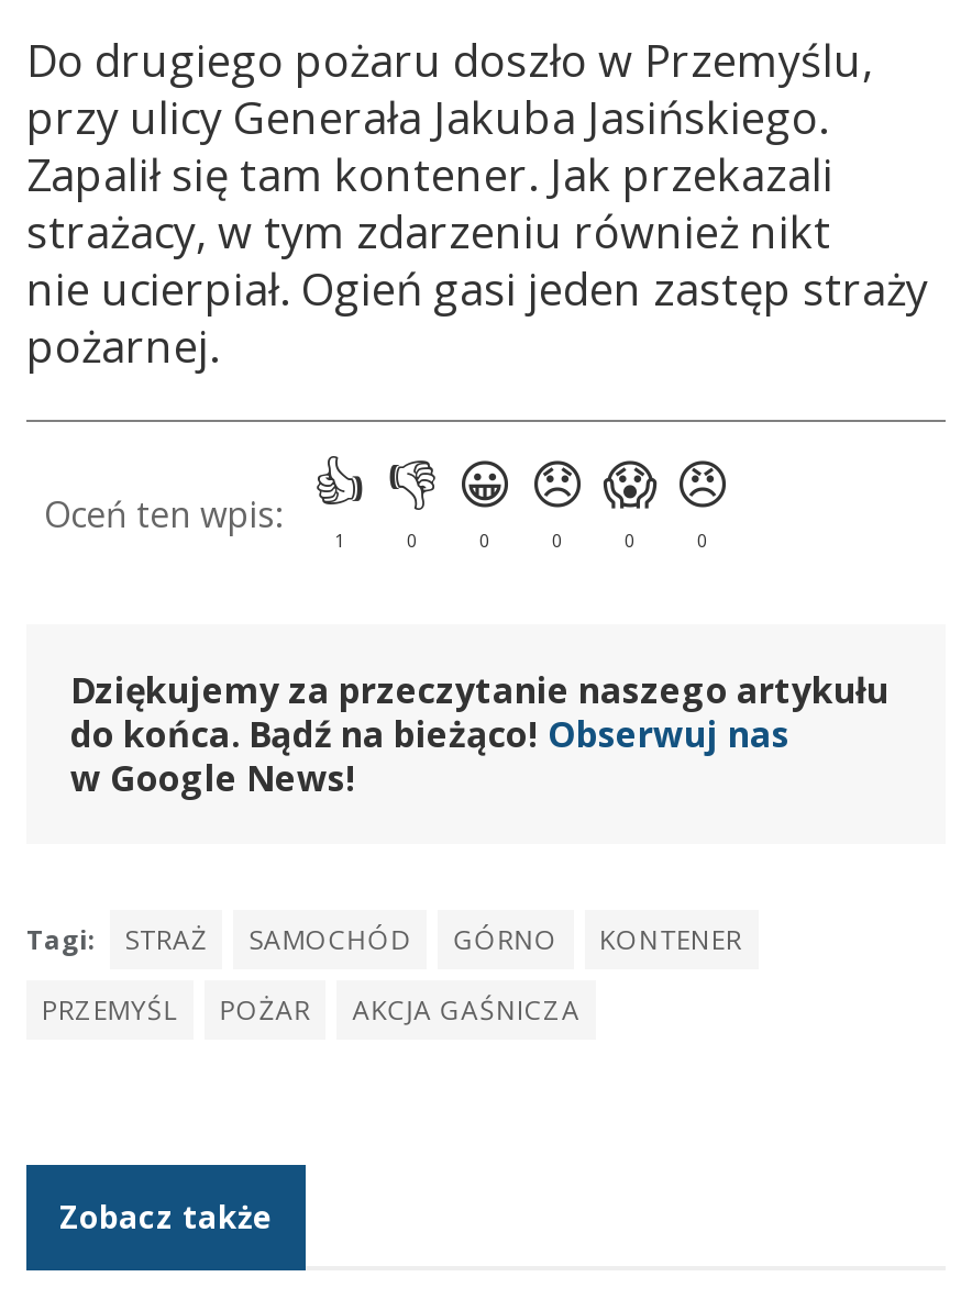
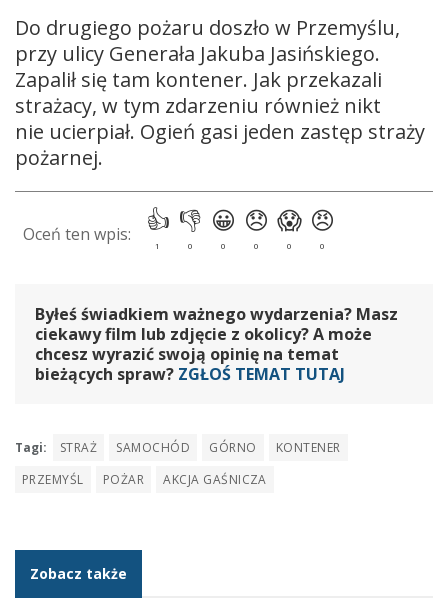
[70,666,888,802] Dziękujemy za przeczytanie naszego artykułu | do końca. Bądź na bieżąco! Obserwuj nas | w Google News! -> [35,303,398,385] Byłeś świadkiem ważnego wydarzenia? Masz | ciekawy film lub zdjęcie z okolicy? A może | chcesz wyrazić swoją opinię na temat | bieżących spraw? ZGŁOŚ TEMAT TUTAJ

